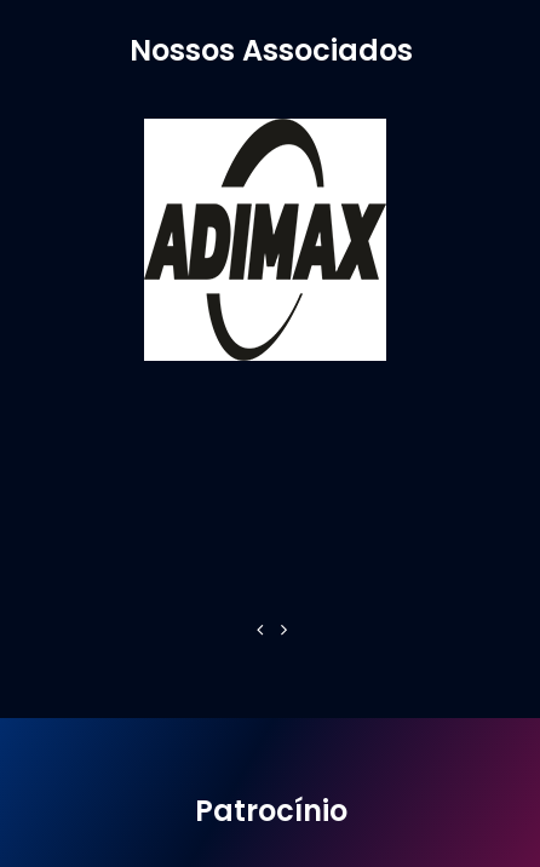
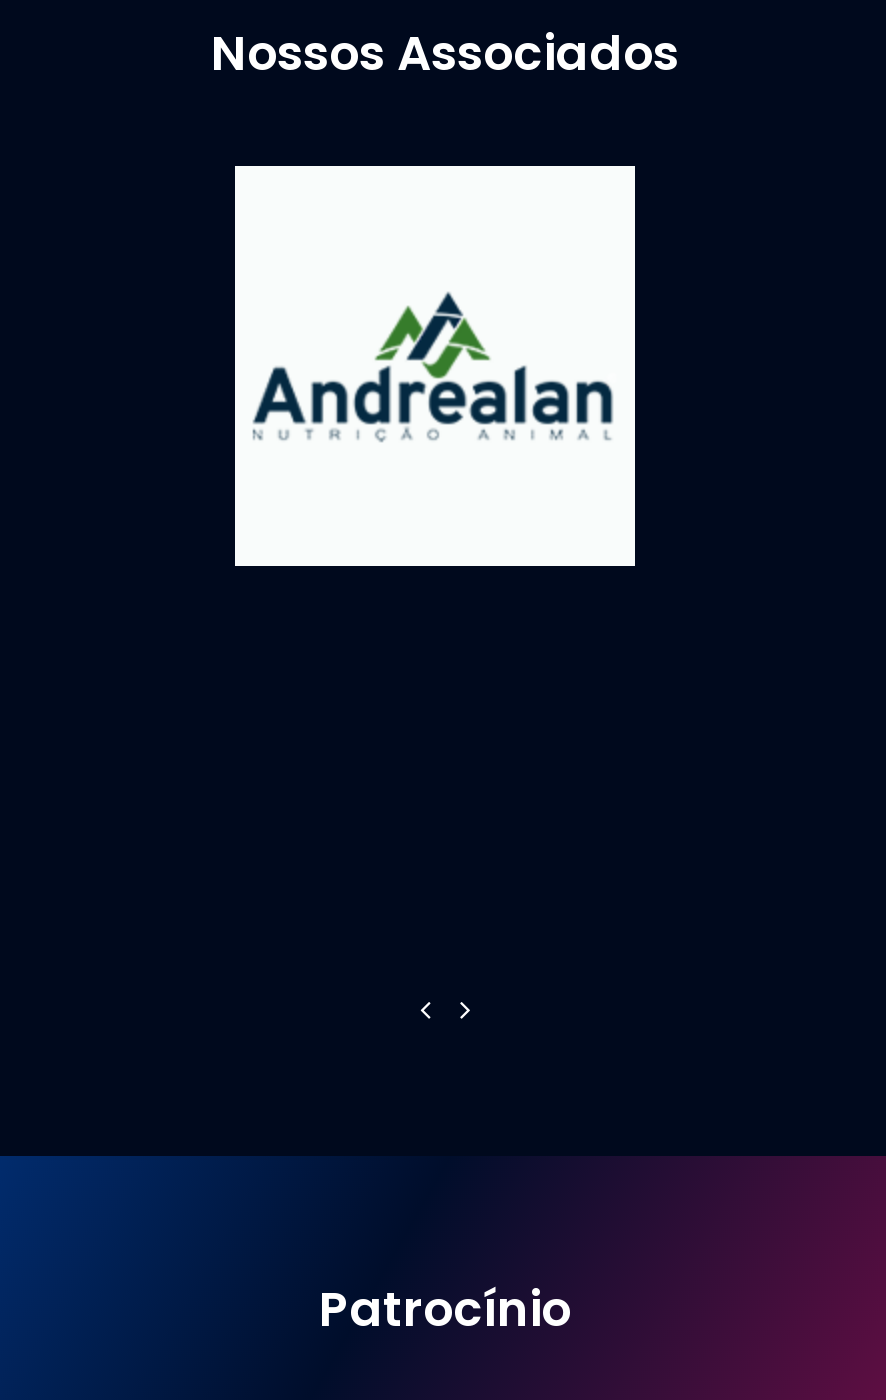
[143,119,386,361] [image] -> [235,164,635,568] [image]

